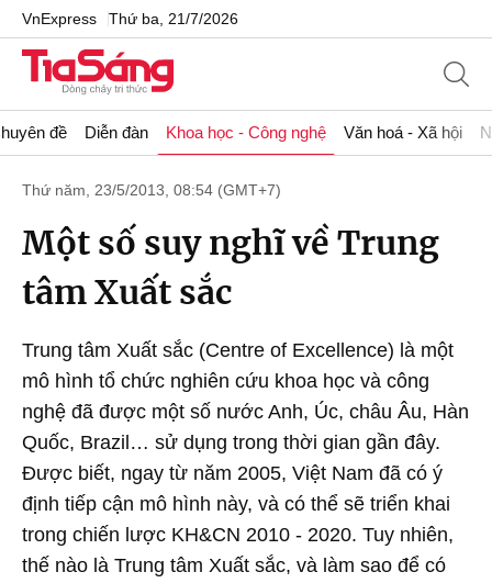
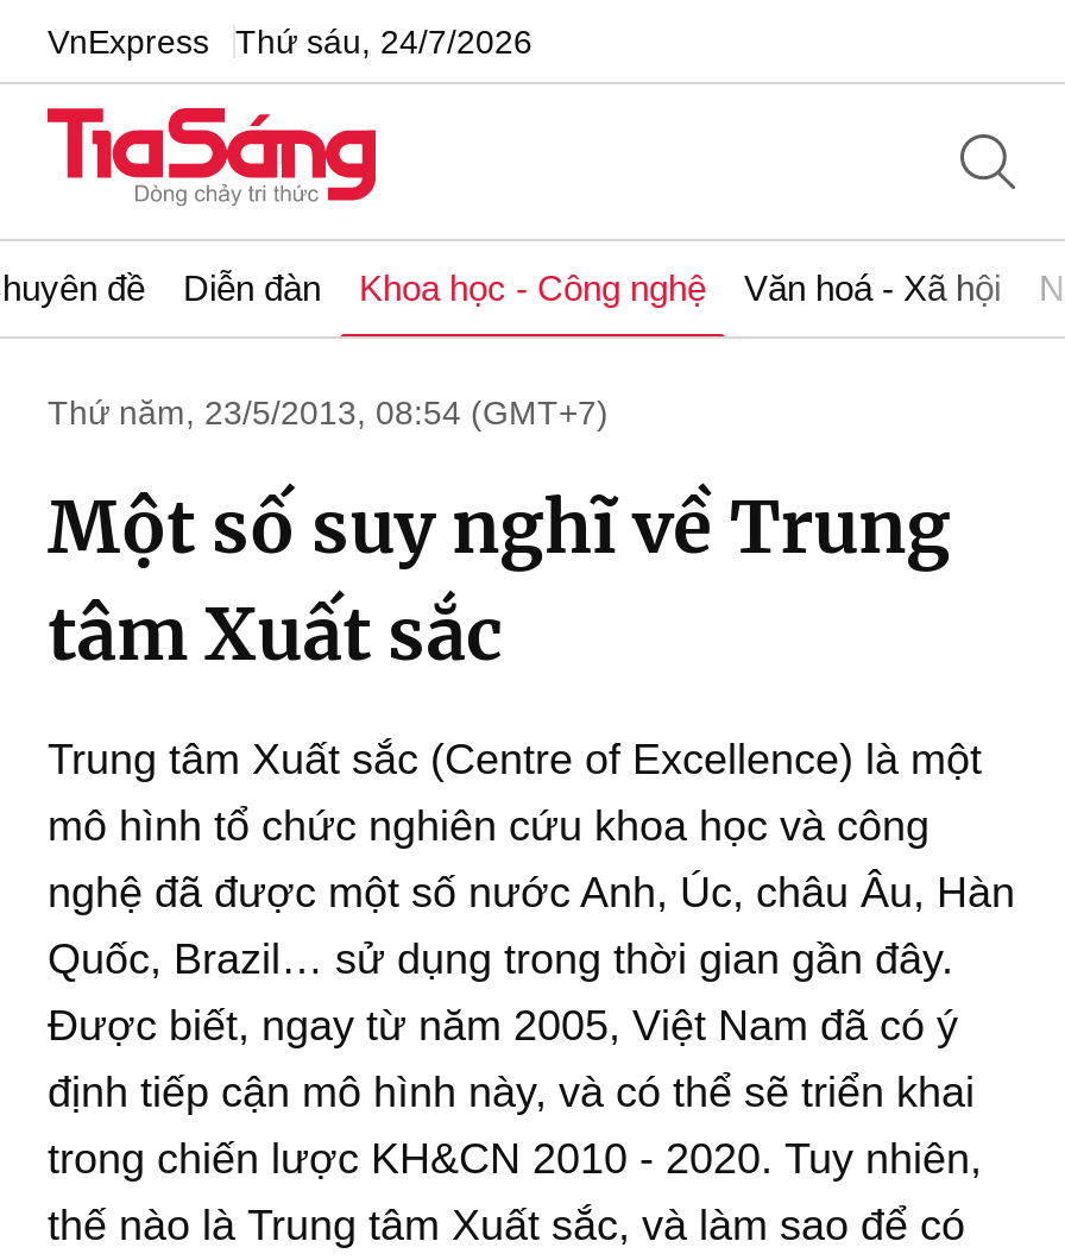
[22,9,238,27] VnExpress Thứ ba, 21/7/2026 -> [48,21,532,59] VnExpress Thứ sáu, 24/7/2026

